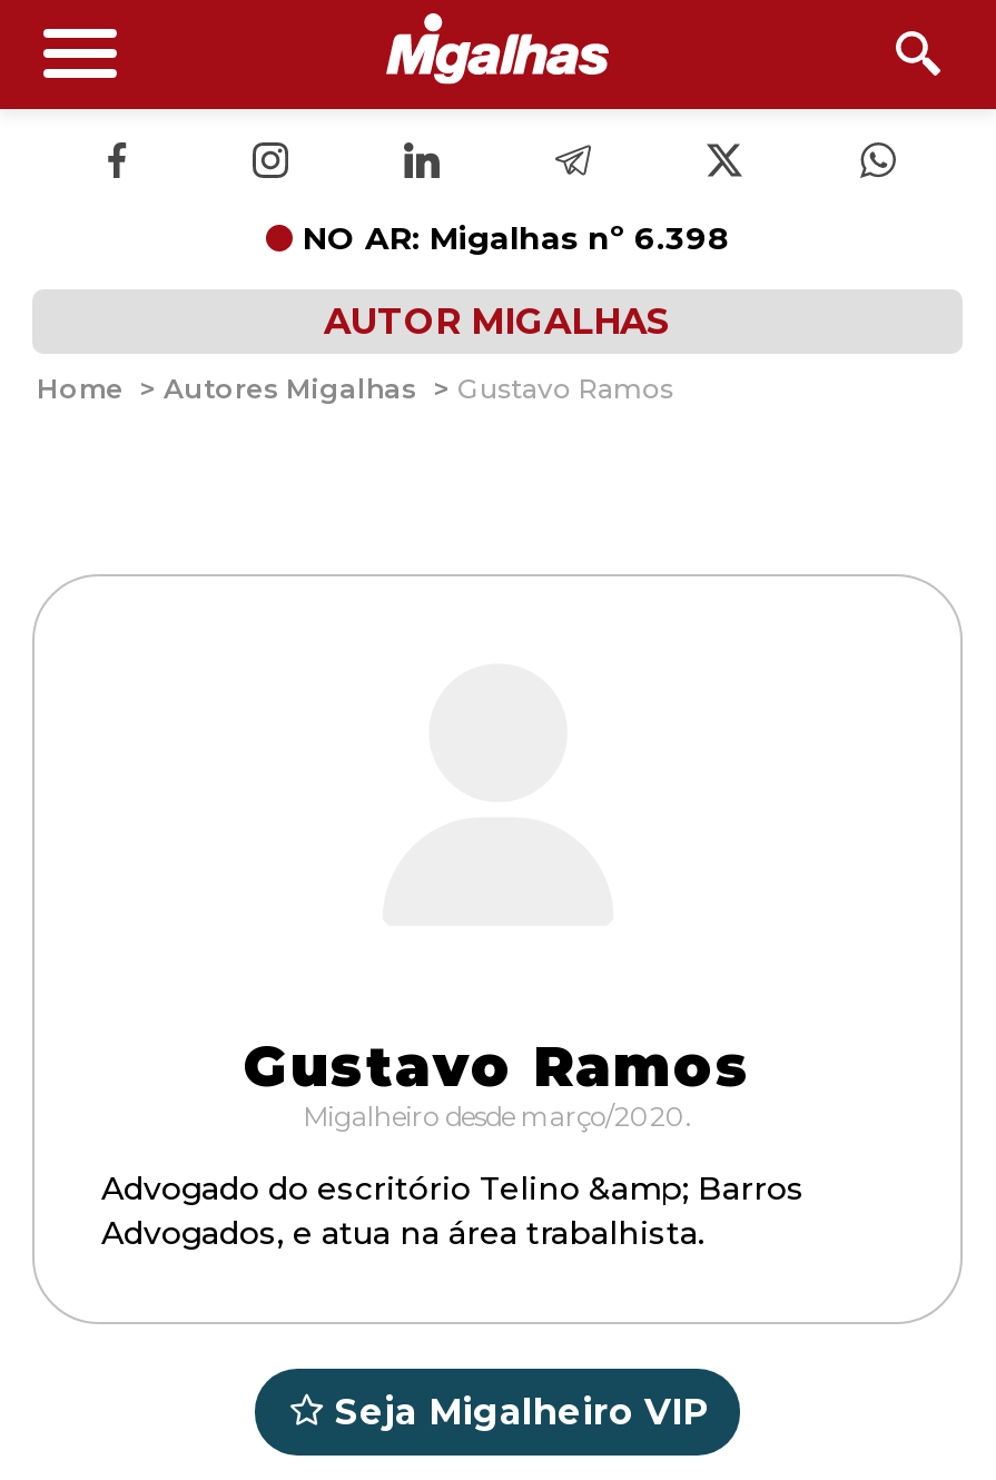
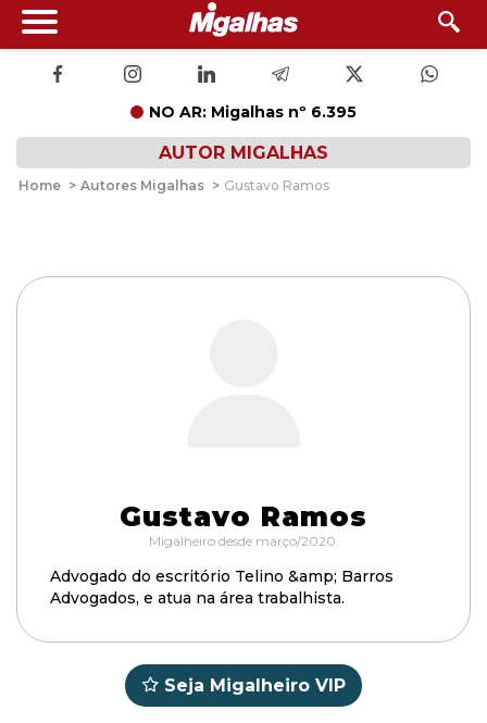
[303,218,730,258] NO AR: Migalhas nº 6.398 -> [149,102,357,122] NO AR: Migalhas nº 6.395

